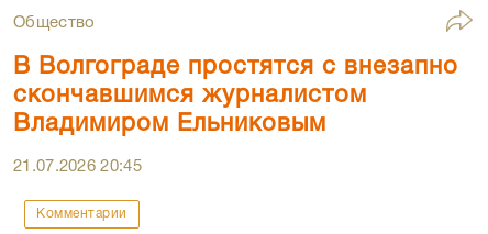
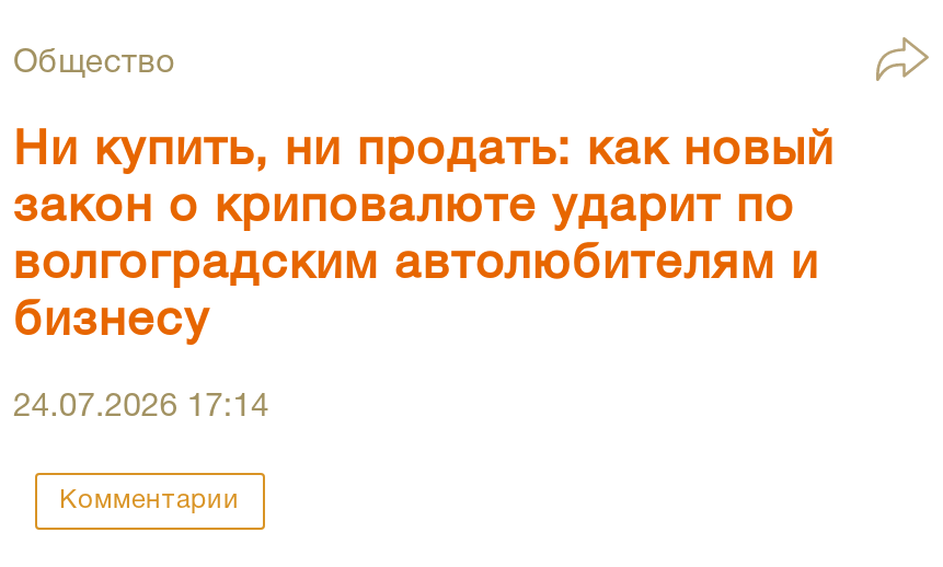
[13,56,458,135] В Волгограде простятся с внезапно | скончавшимся журналистом | Владимиром Ельниковым -> [13,130,835,344] Ни купить, ни продать: как новый | закон о криповалюте ударит по | волгоградским автолюбителям и | бизнесу
[13,160,142,175] 21.07.2026 20:45 -> [13,393,269,423] 24.07.2026 17:14

